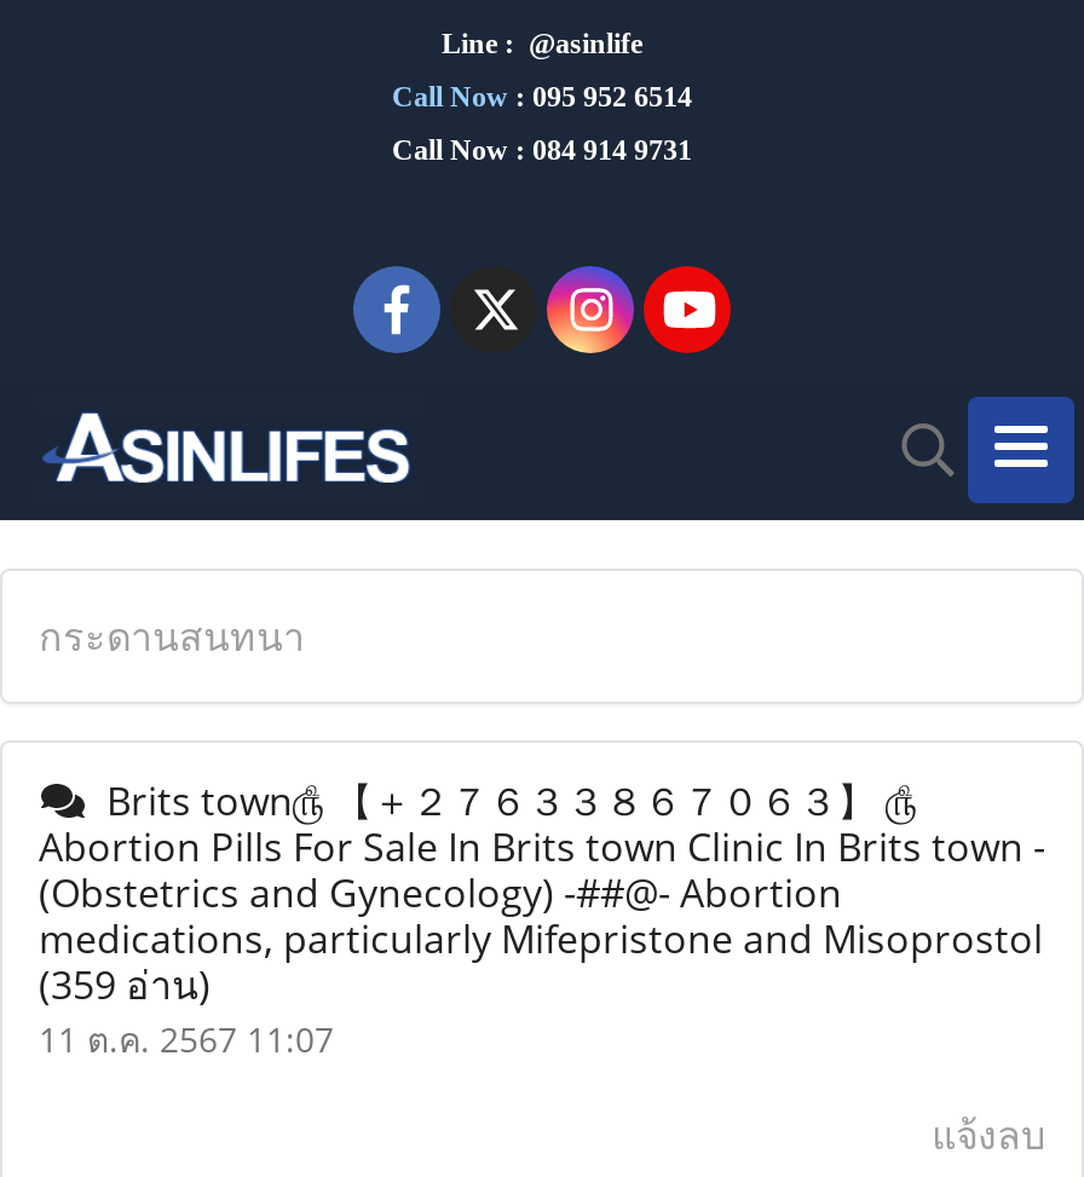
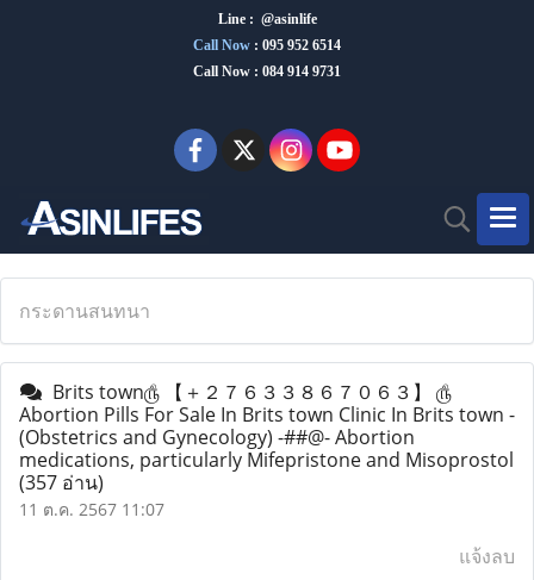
[39,958,211,1011] (359 อ่าน) -> [19,469,104,495] (357 อ่าน)

